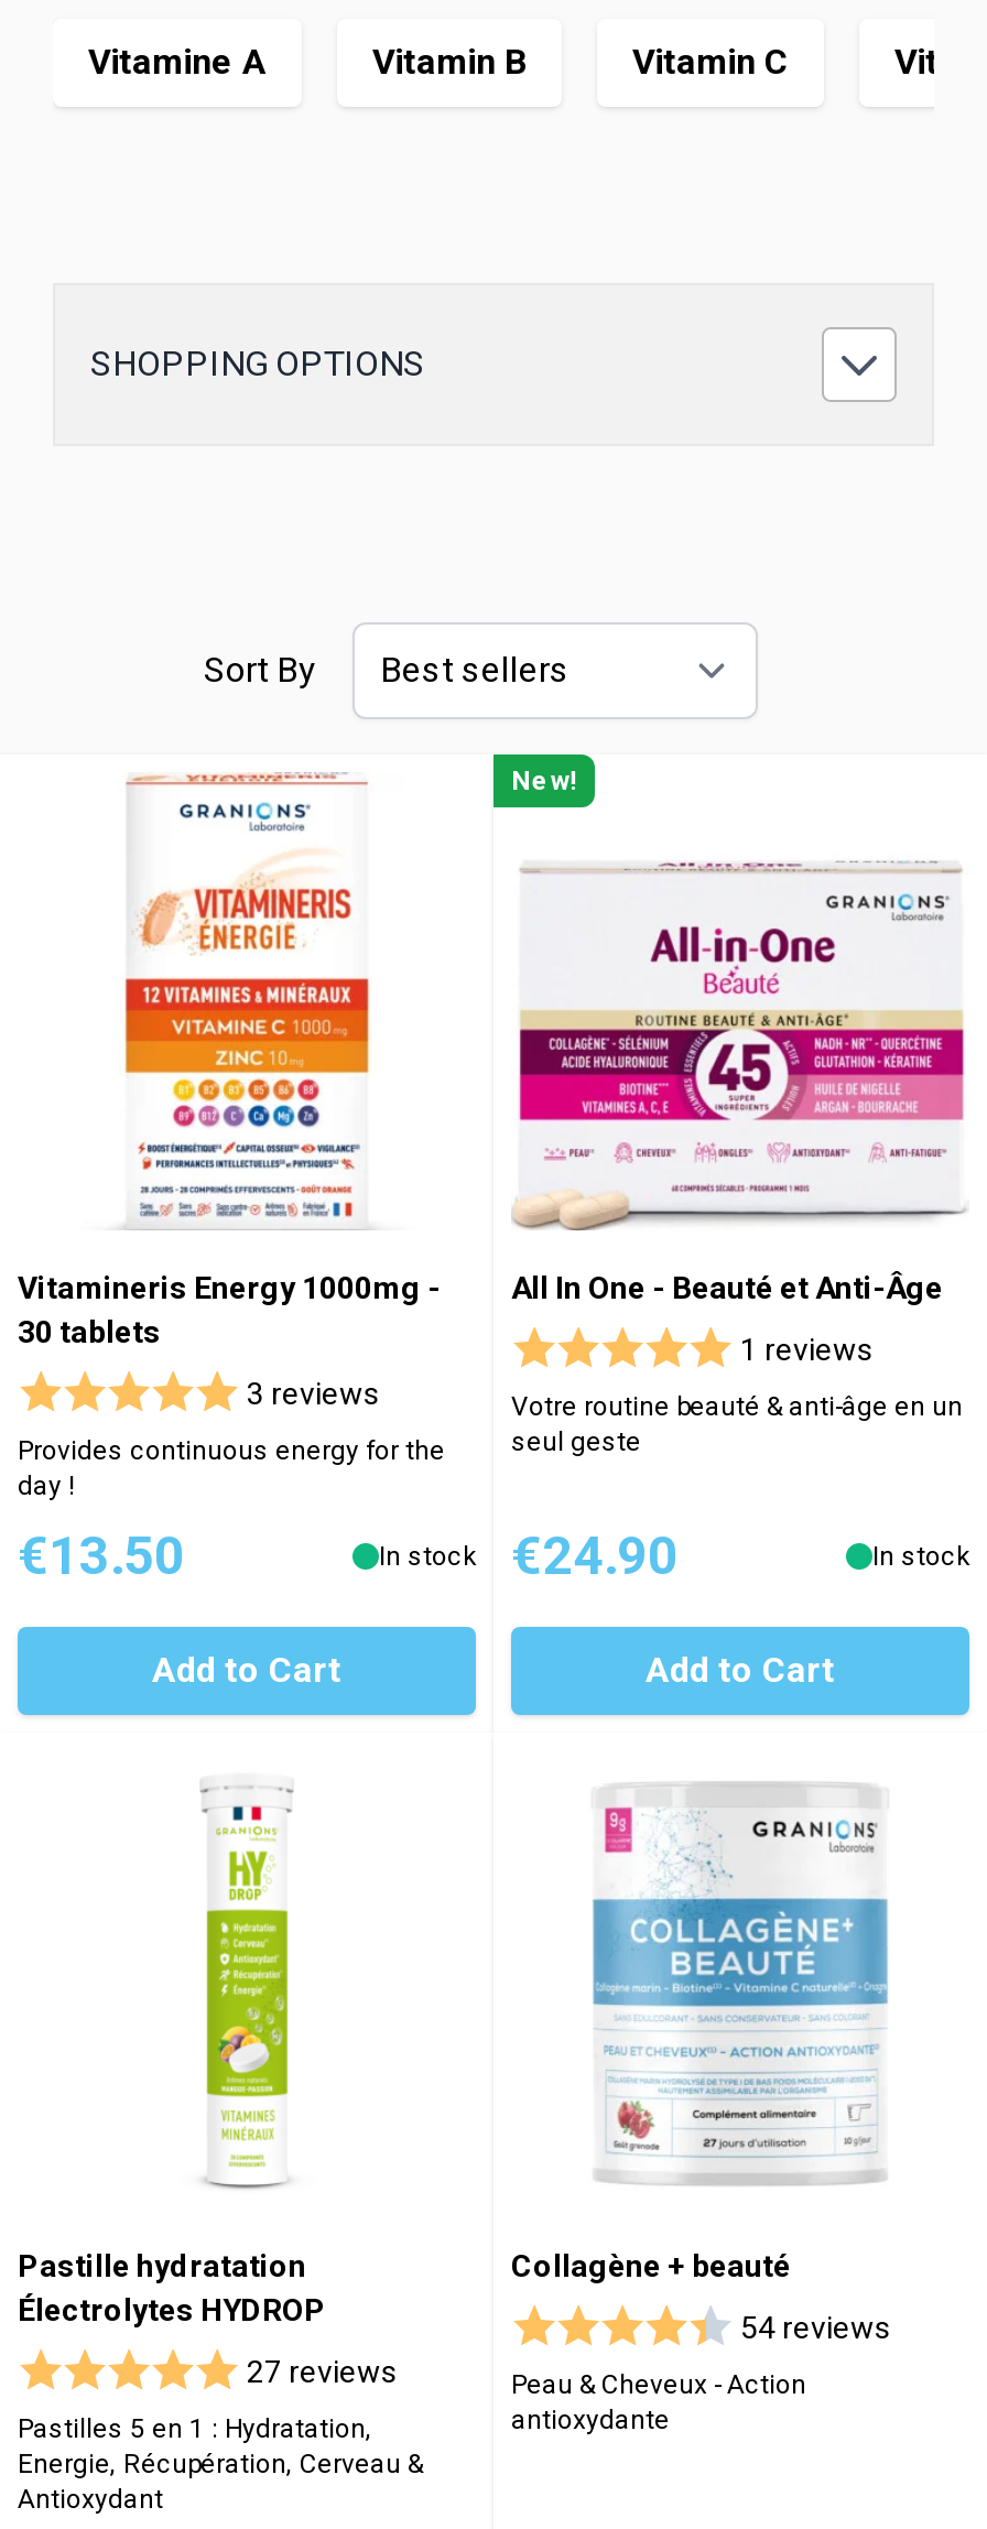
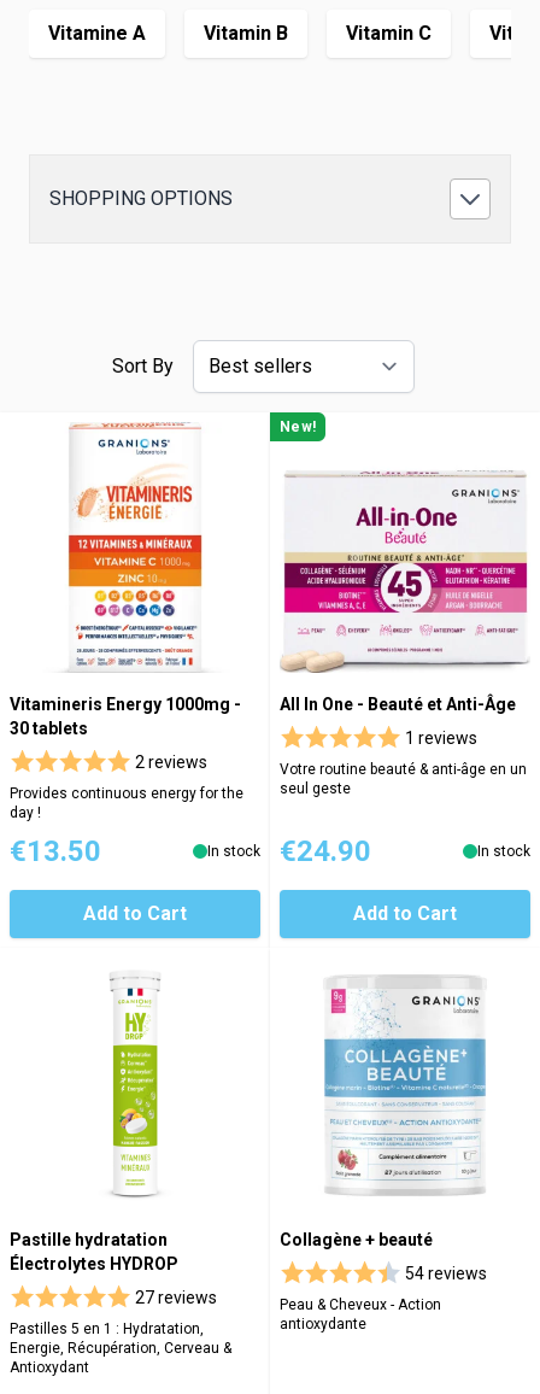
[247,1376,379,1411] 3 reviews -> [135,752,207,772] 2 reviews

